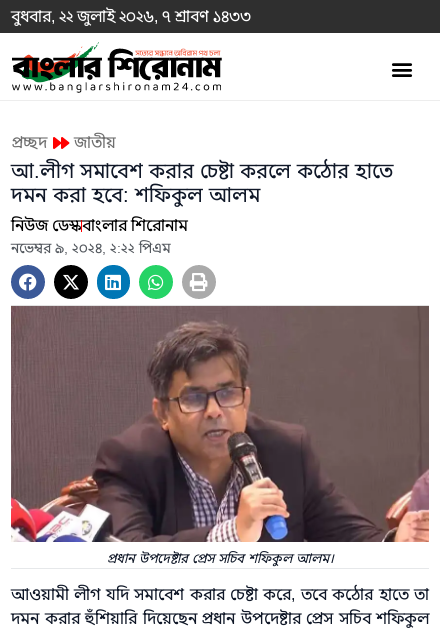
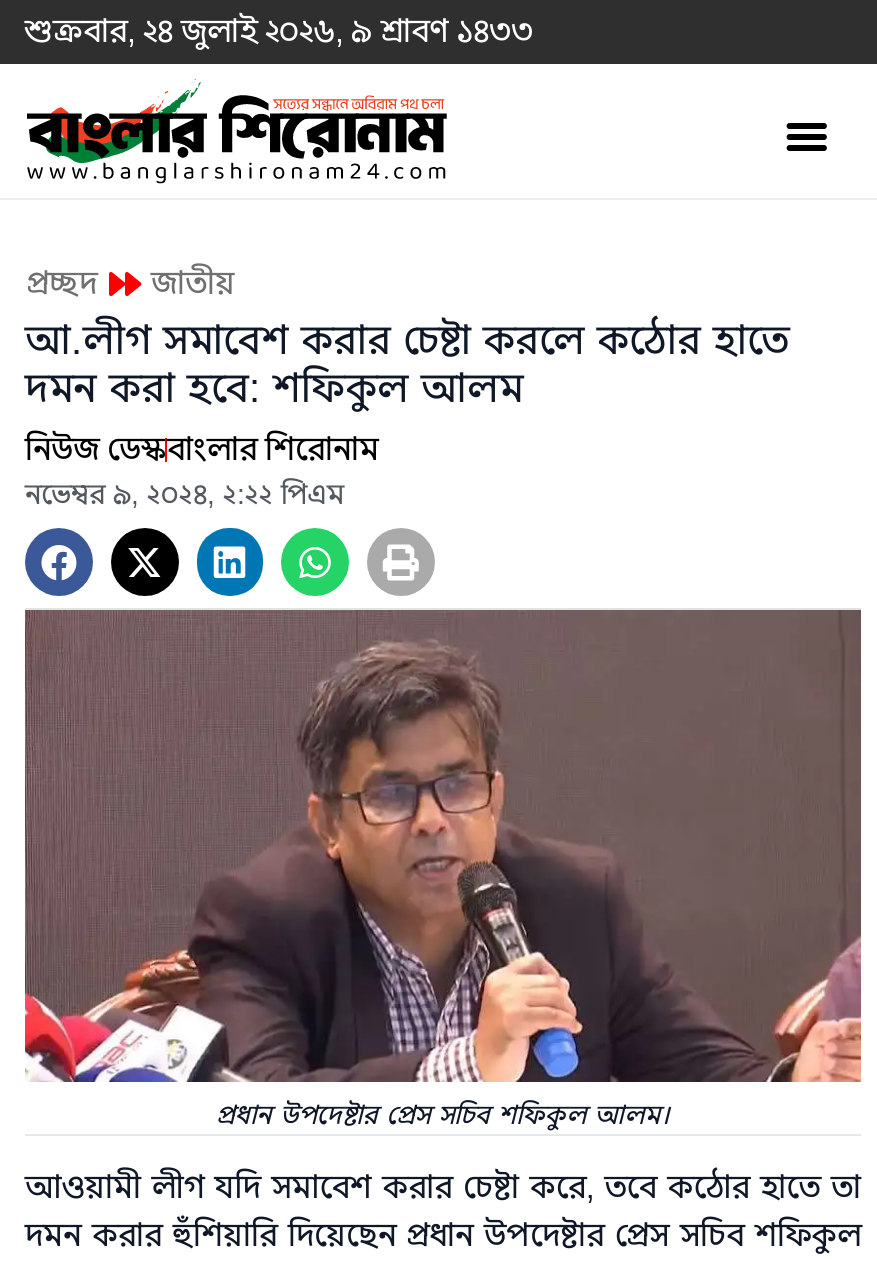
[11,7,251,27] বুধবার, ২২ জুলাই ২০২৬, ৭ শ্রাবণ ১৪৩৩ -> [25,12,533,52] শুক্রবার, ২৪ জুলাই ২০২৬, ৯ শ্রাবণ ১৪৩৩

